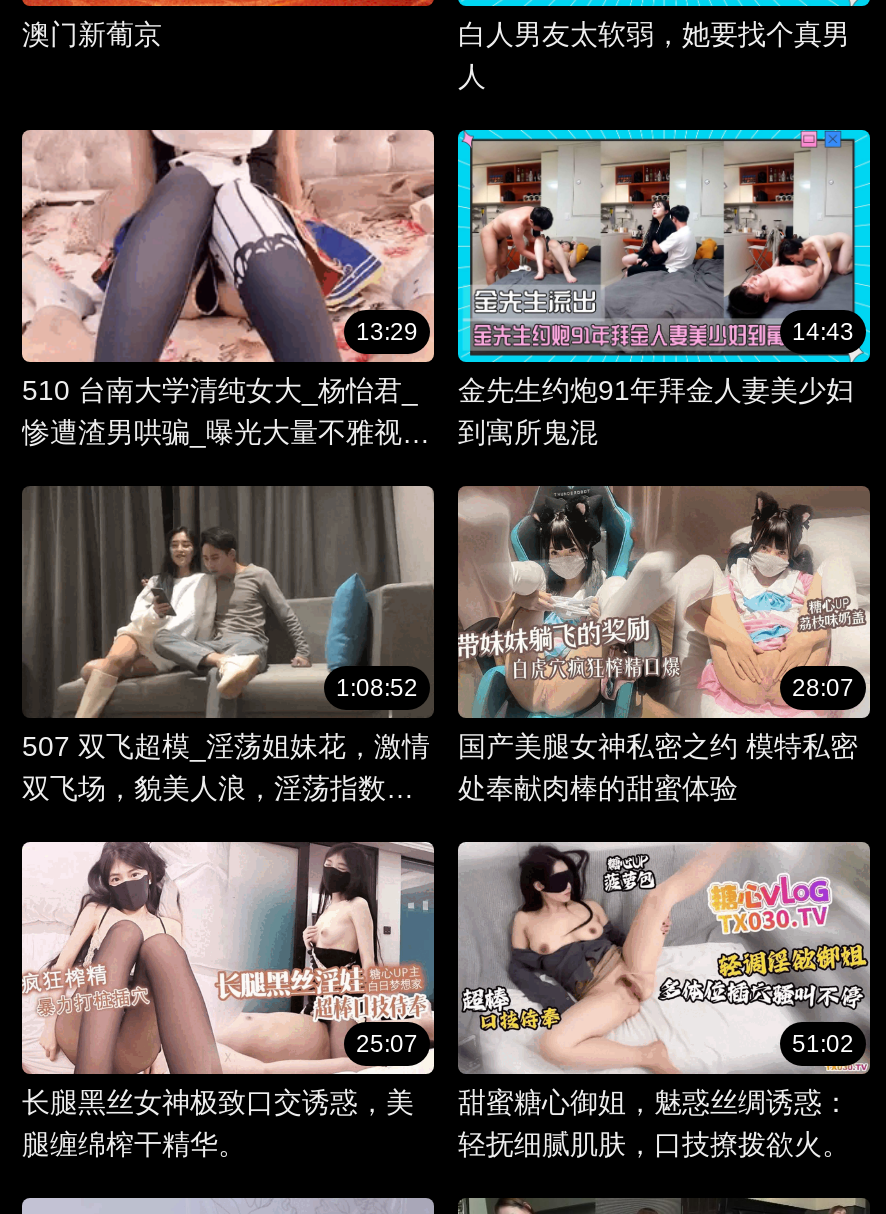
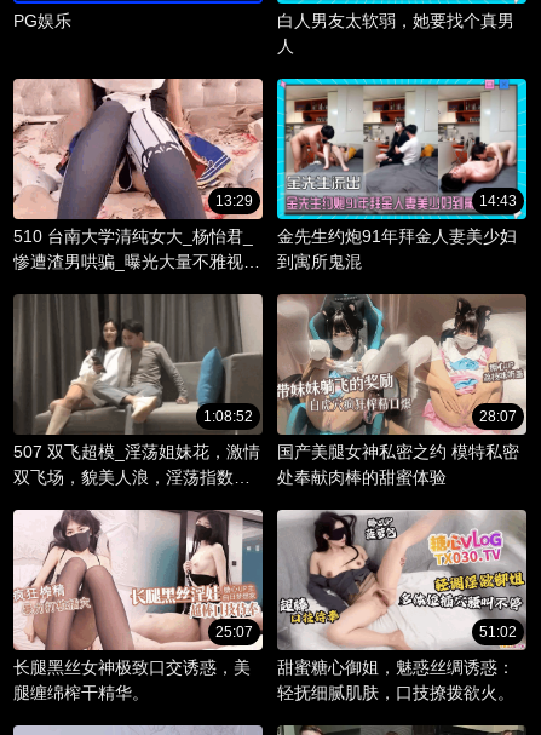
[22,19,162,51] 澳门新葡京 -> [13,11,71,31] PG娱乐

